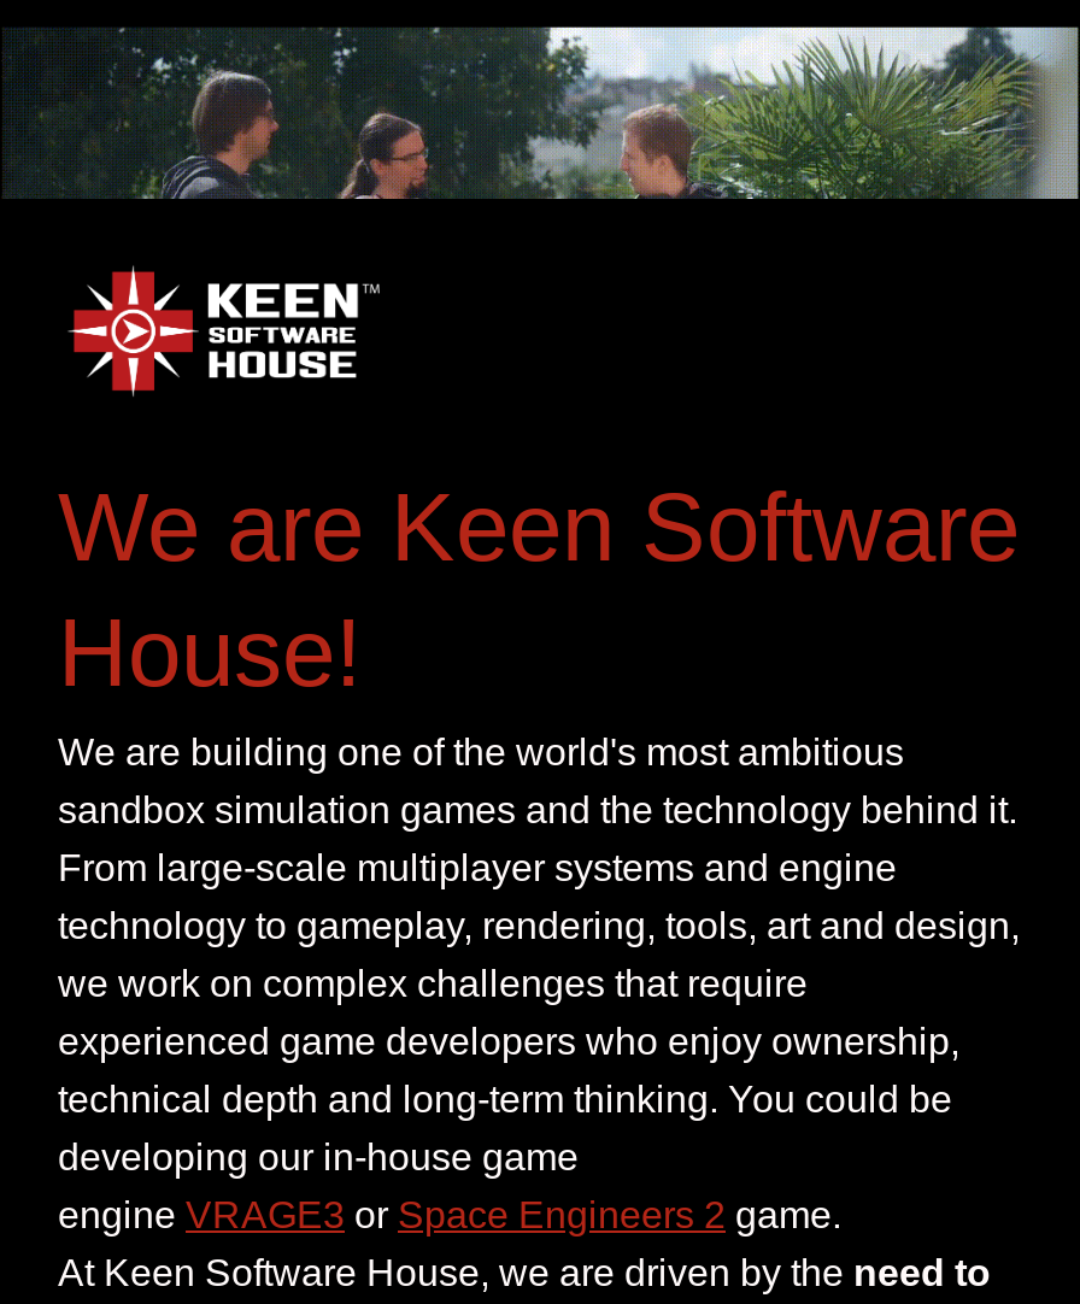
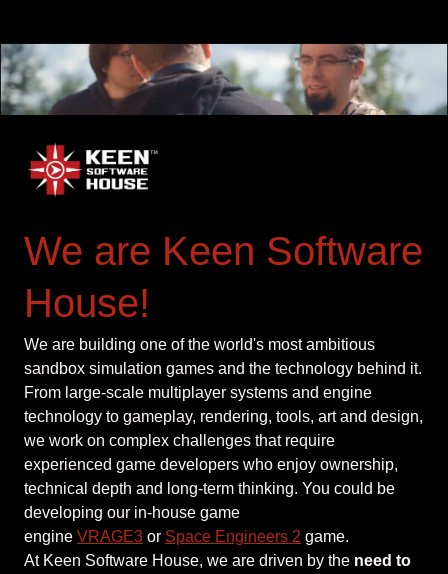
[7,25,1073,201] [image] -> [3,43,445,116] [image]

